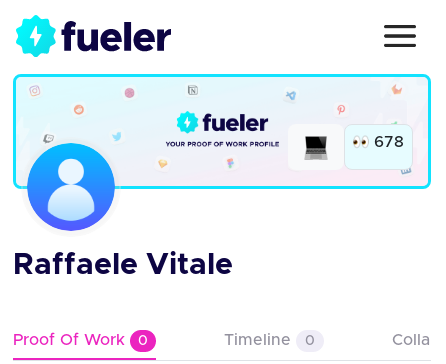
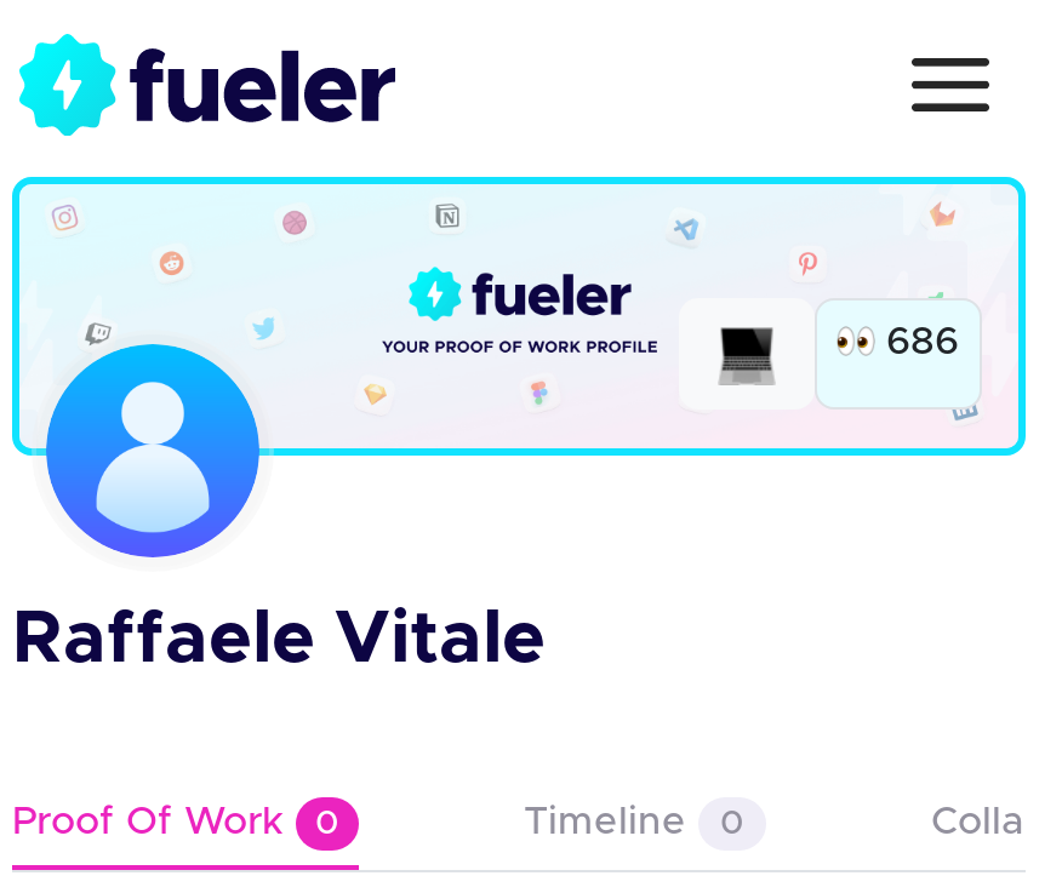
[373,134,403,150] 678 -> [886,324,959,362] 686

